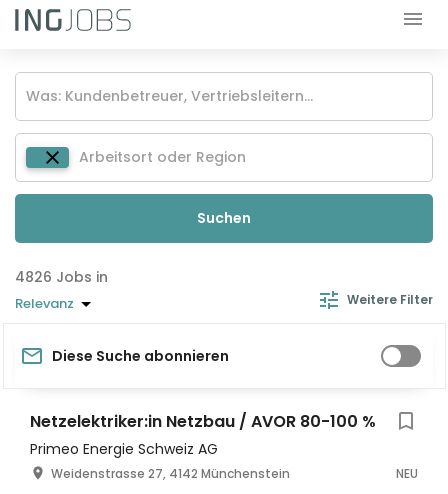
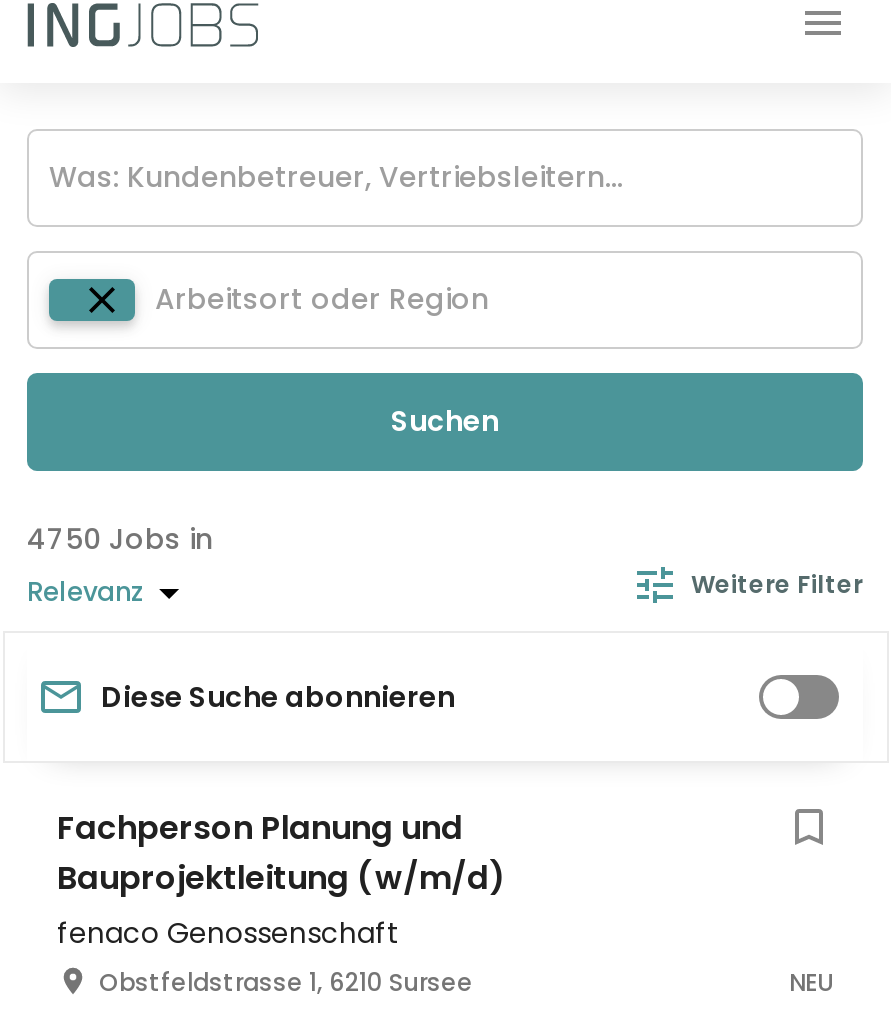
[30,410,376,482] Netzelektriker:in Netzbau / AVOR 80-100 % | Primeo Energie Schweiz AG | Weidenstrasse 27, 4142 Münchenstein -> [57,805,505,999] Fachperson Planung und | Bauprojektleitung (w/m/d) | fenaco Genossenschaft | Obstfeldstrasse 1, 6210 Sursee

